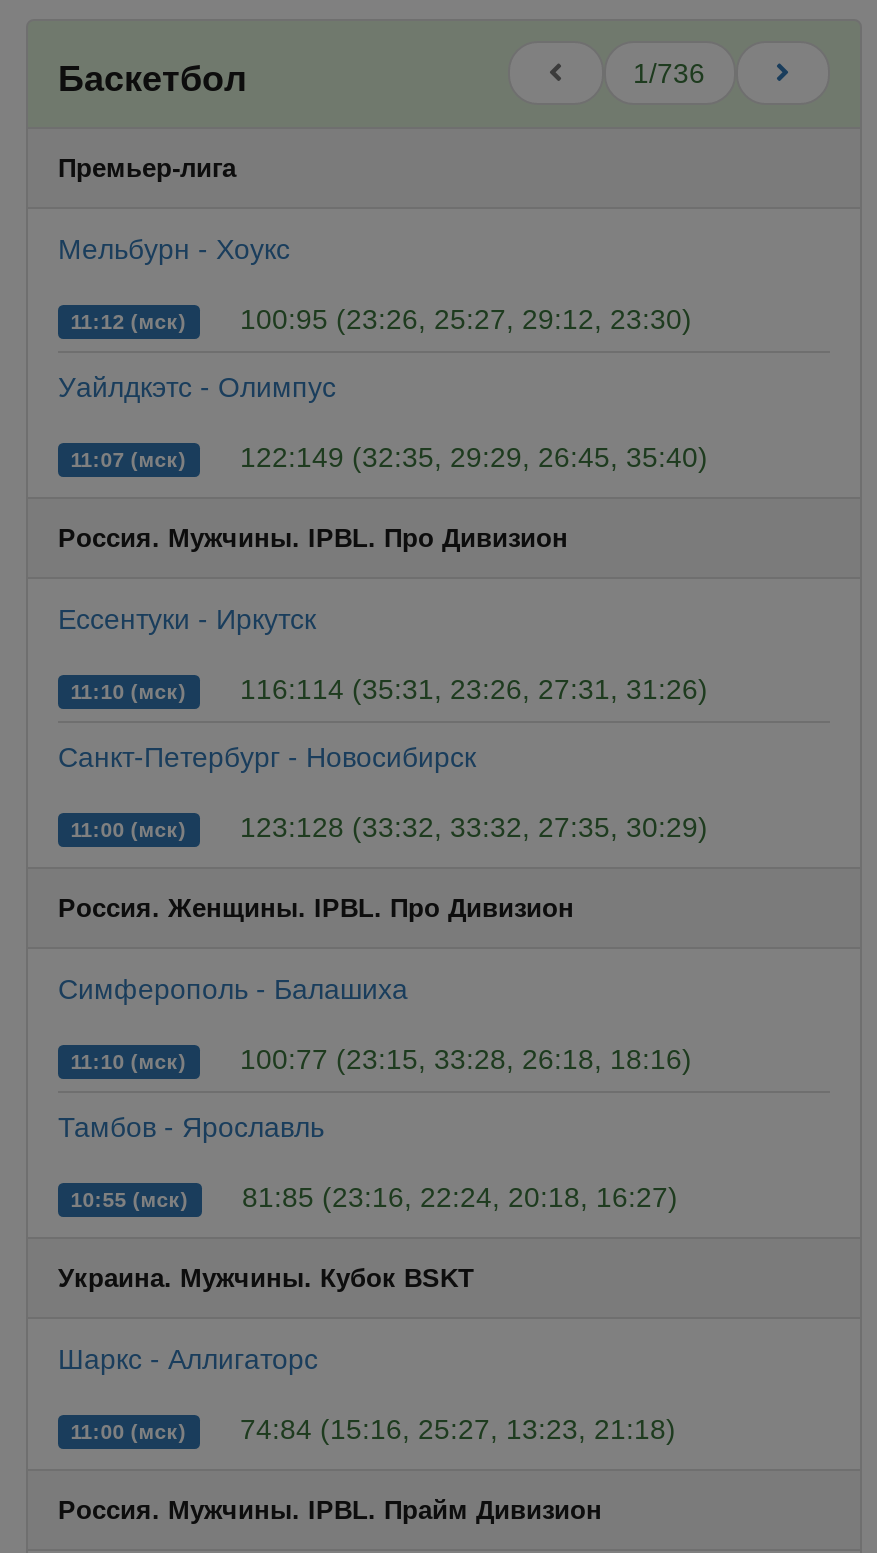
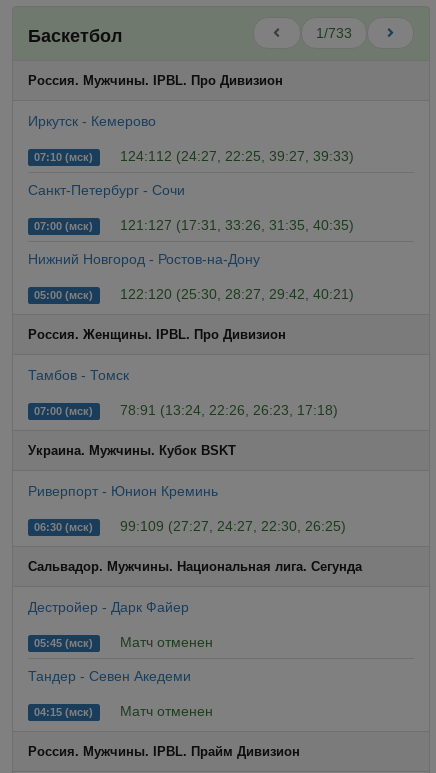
[633,57,705,89] 1/736 -> [315,25,351,41] 1/733
[58,153,716,473] Премьер-лига | Мельбурн - Хоукс | 11:12 (мск) | 100:95 (23:26, 25:27, 29:12, 23:30) | Уайлдкэтс - Олимпус | 11:07 (мск) | 122:149 (32:35, 29:29, 26:45, 35:40) -> none
moved [58,523,568,553] -> [28,73,283,88]: Россия. Мужчины. IPBL. Про Дивизион
[58,603,716,843] Ессентуки - Иркутск | 11:10 (мск) | 116:114 (35:31, 23:26, 27:31, 31:26) | Санкт-Петербург - Новосибирск | 11:00 (мск) | 123:128 (33:32, 33:32, 27:35, 30:29) -> [28,113,358,302] Иркутск - Кемерово | 07:10 (мск) | 124:112 (24:27, 22:25, 39:27, 39:33) | Санкт-Петербург - Сочи | 07:00 (мск) | 121:127 (17:31, 33:26, 31:35, 40:35) | Нижний Новгород - Ростов-на-Дону | 05:00 (мск) | 122:120 (25:30, 28:27, 29:42, 40:21)
moved [58,893,574,923] -> [28,327,286,342]: Россия. Женщины. IPBL. Про Дивизион
[58,973,700,1213] Симферополь - Балашиха | 11:10 (мск) | 100:77 (23:15, 33:28, 26:18, 18:16) | Тамбов - Ярославль | 10:55 (мск) | 81:85 (23:16, 22:24, 20:18, 16:27) -> [28,367,342,418] Тамбов - Томск | 07:00 (мск) | 78:91 (13:24, 22:26, 26:23, 17:18)
moved [58,1263,474,1293] -> [28,443,236,458]: Украина. Мужчины. Кубок BSKT
[58,1343,684,1445] Шаркс - Аллигаторс | 11:00 (мск) | 74:84 (15:16, 25:27, 13:23, 21:18) -> [28,483,362,719] Риверпорт - Юнион Креминь | 06:30 (мск) | 99:109 (27:27, 24:27, 22:30, 26:25) | Сальвадор. Мужчины. Национальная лига. Сегунда | Дестройер - Дарк Файер | 05:45 (мск) | Матч отменен | Тандер - Севен Акедеми | 04:15 (мск) | Матч отменен

